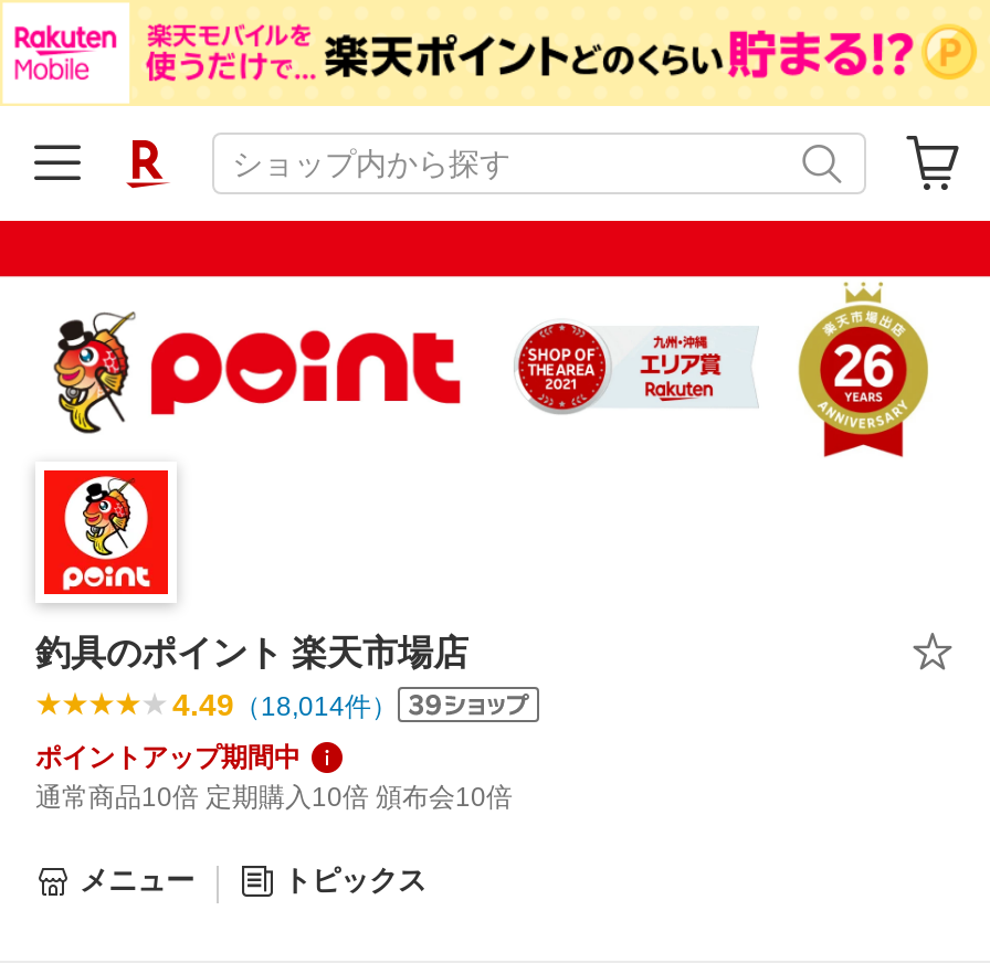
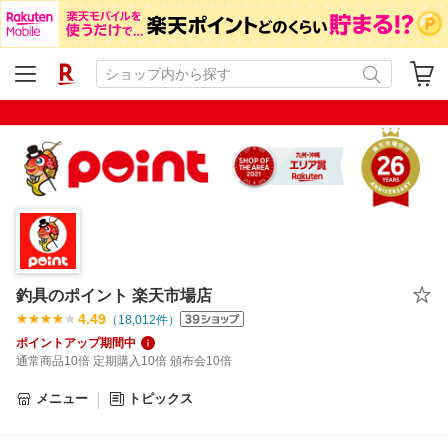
[172,687,398,722] 4.49（18,014件） -> [78,311,180,327] 4.49（18,012件）

